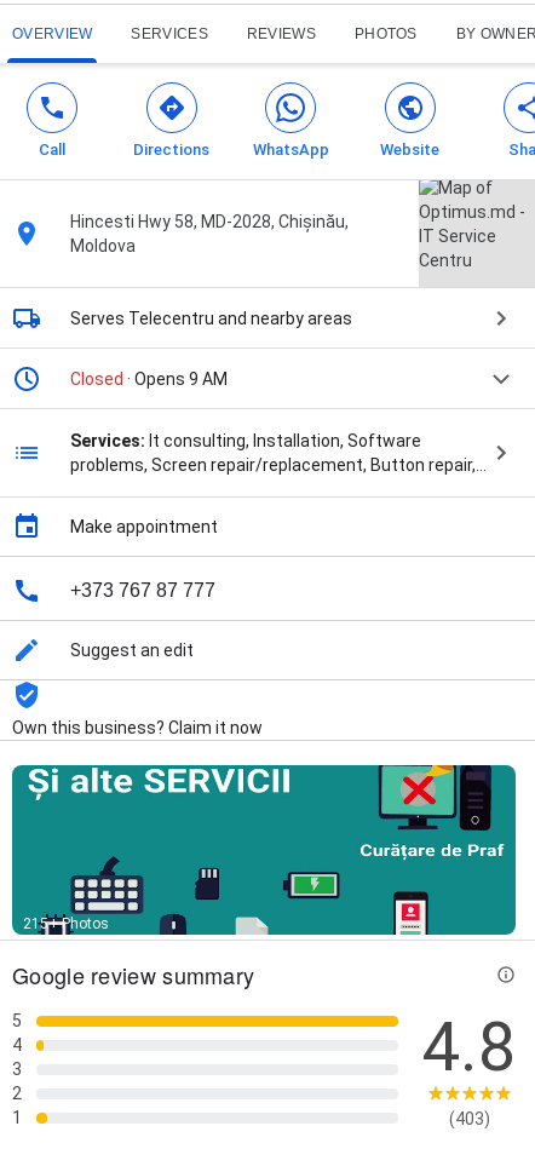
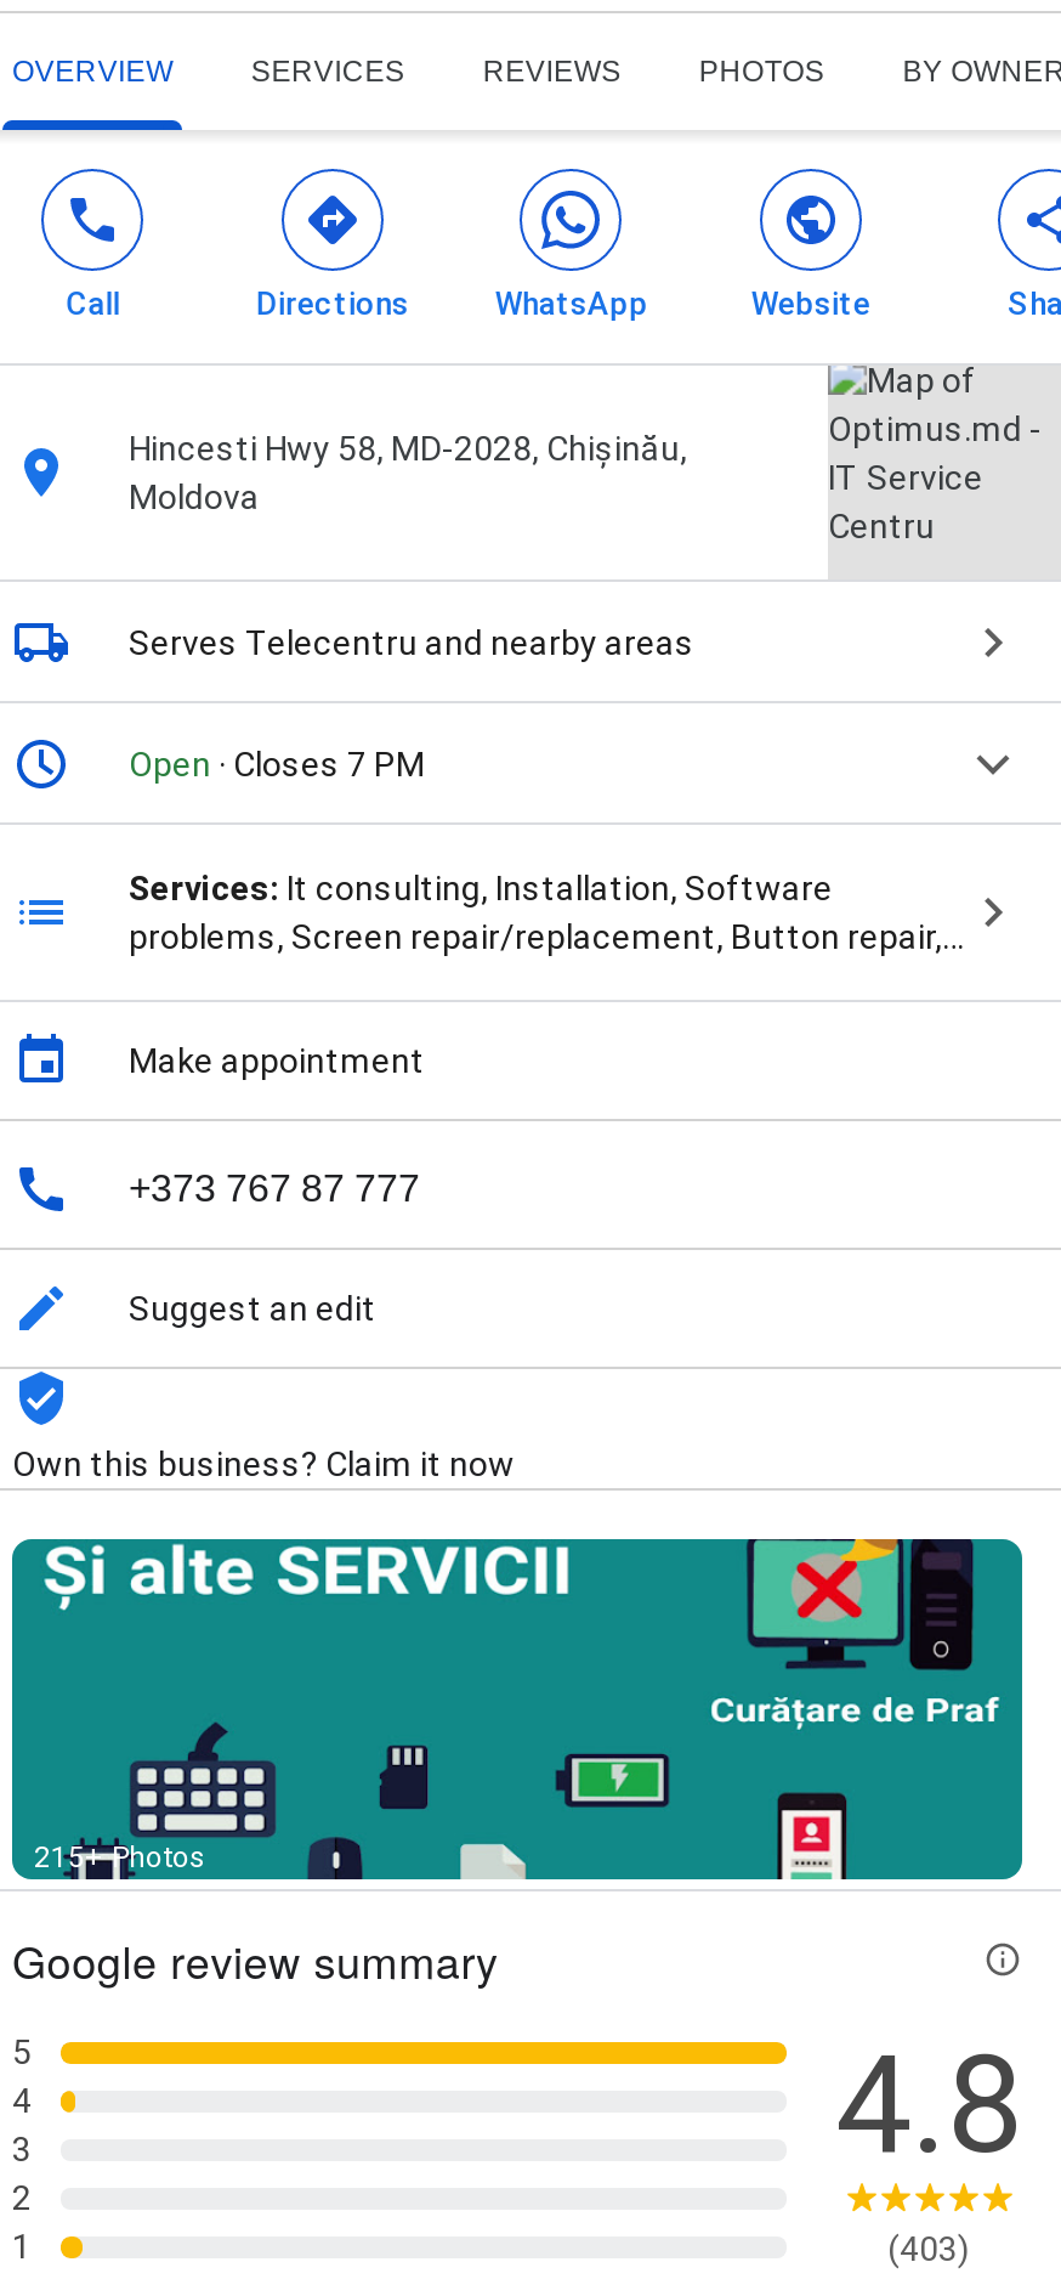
[70,370,228,389] Closed · Opens 9 AM -> [129,745,425,784] Open · Closes 7 PM

